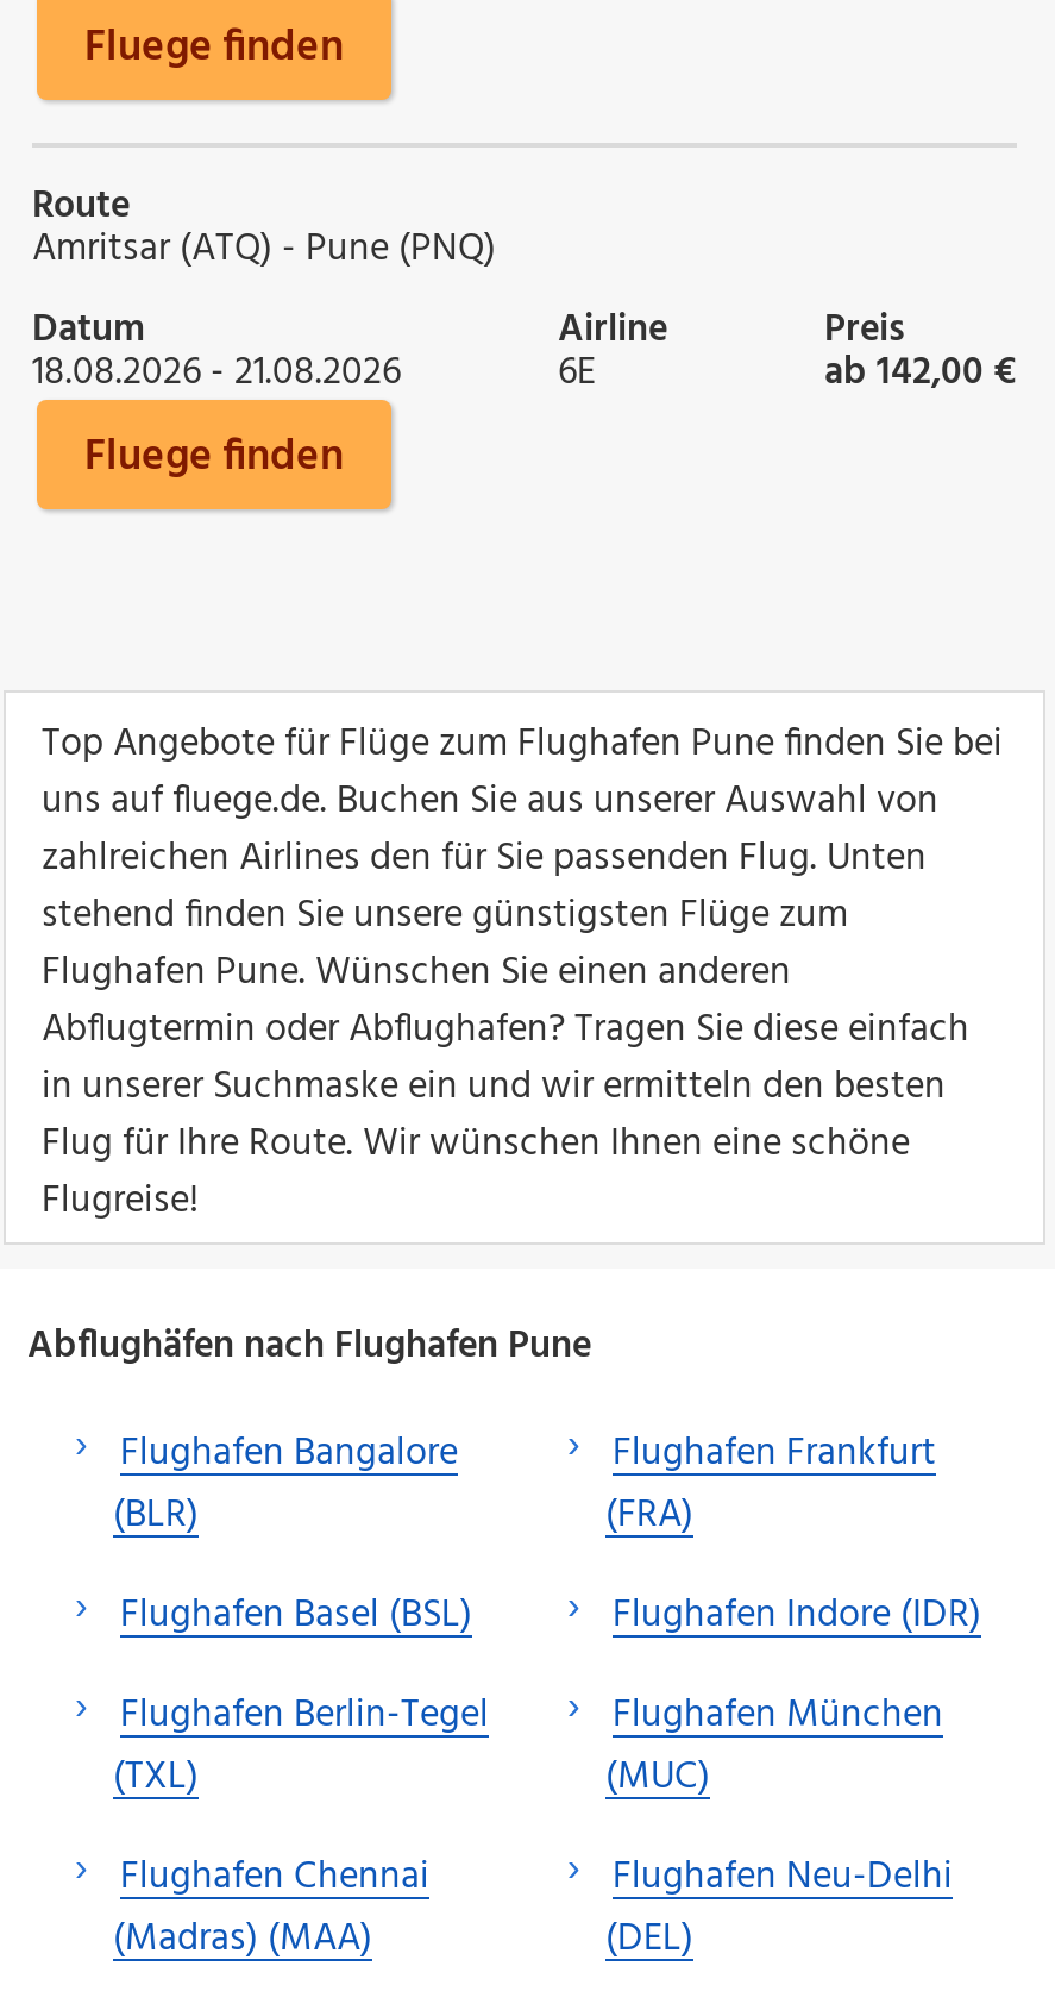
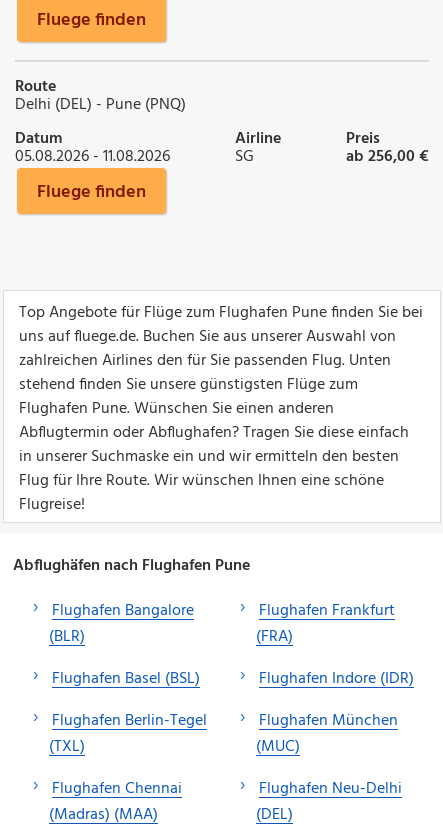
[32,219,496,281] Amritsar (ATQ) - Pune (PNQ) -> [15,92,186,118] Delhi (DEL) - Pune (PNQ)
[32,343,401,405] 18.08.2026 - 21.08.2026 -> [15,144,170,170] 05.08.2026 - 11.08.2026
[558,343,596,405] 6E -> [235,144,254,170] SG
[824,343,1017,405] ab 142,00 € -> [346,144,429,170] ab 256,00 €

